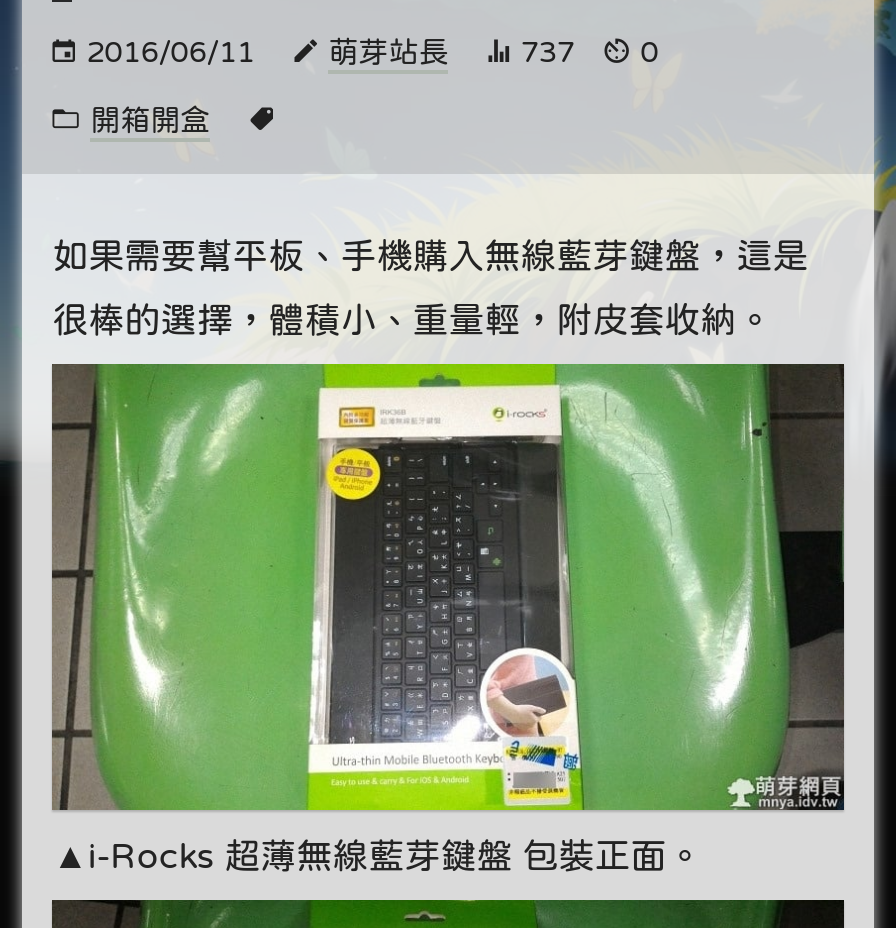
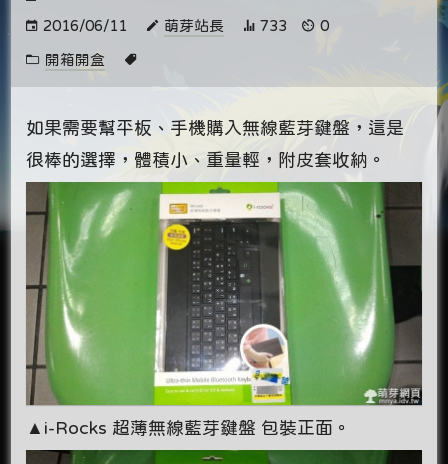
[512,36,658,66] 737 0 -> [256,18,329,33] 733 0

